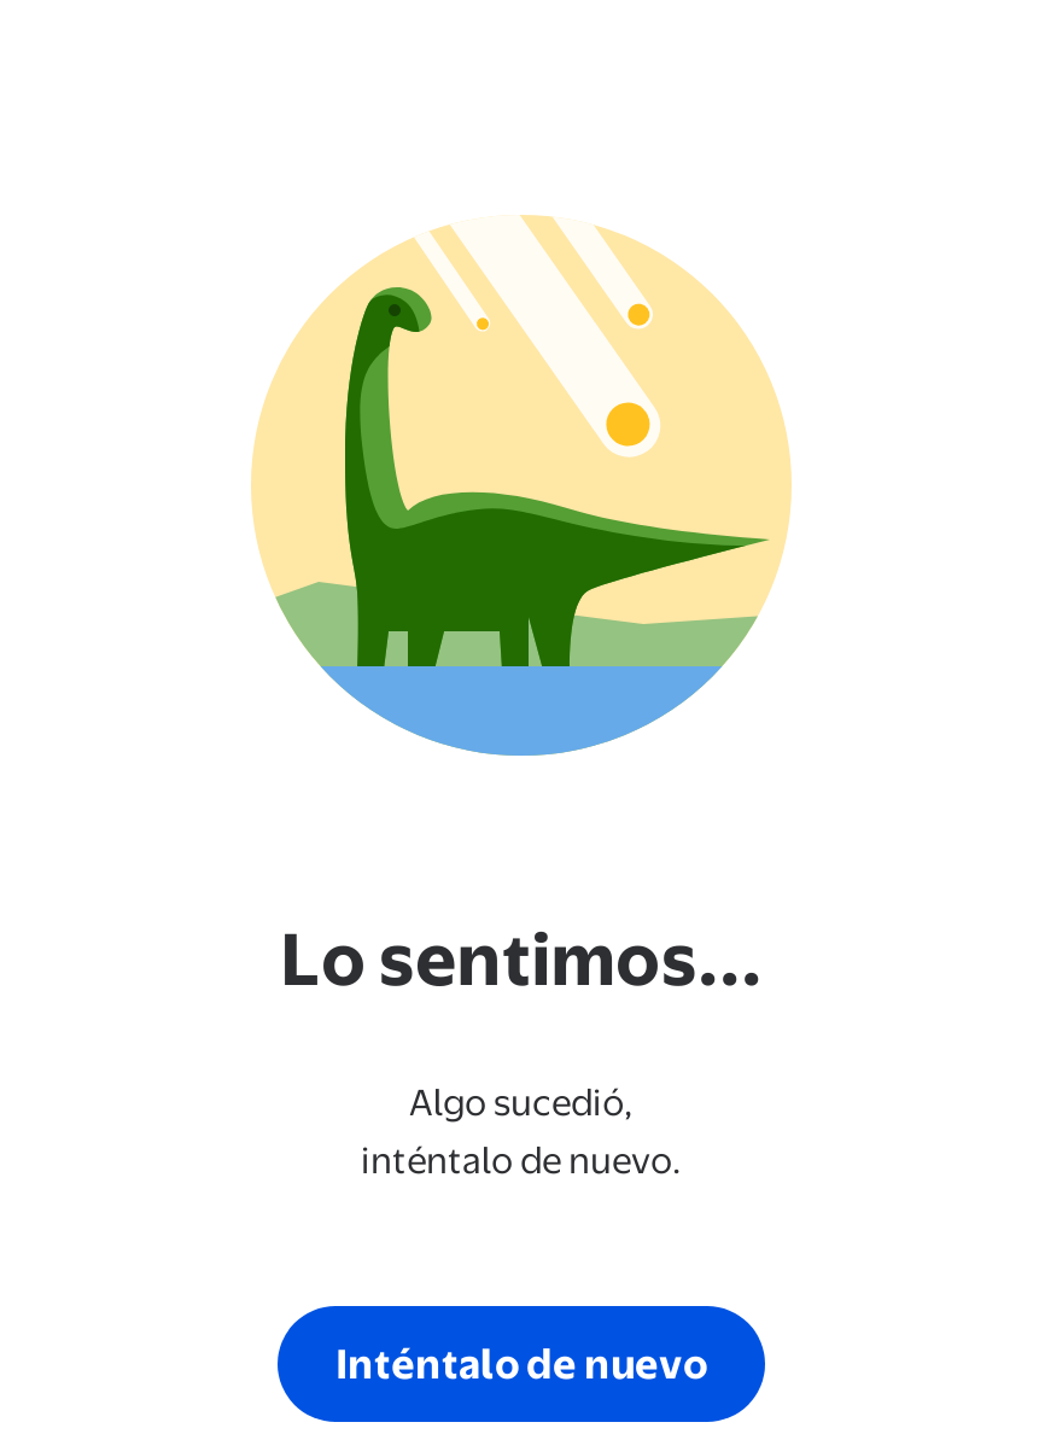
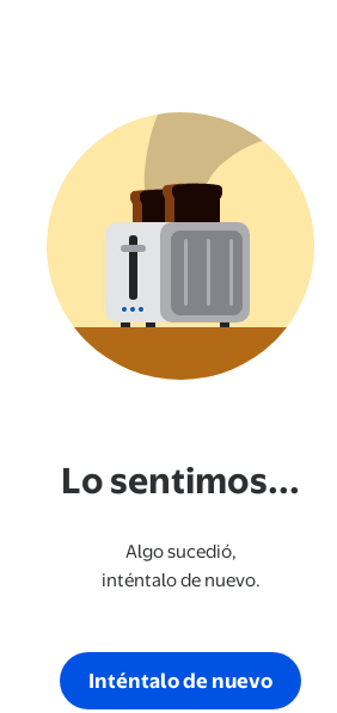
[275,217,767,758] [image] -> [60,112,299,381] [image]

